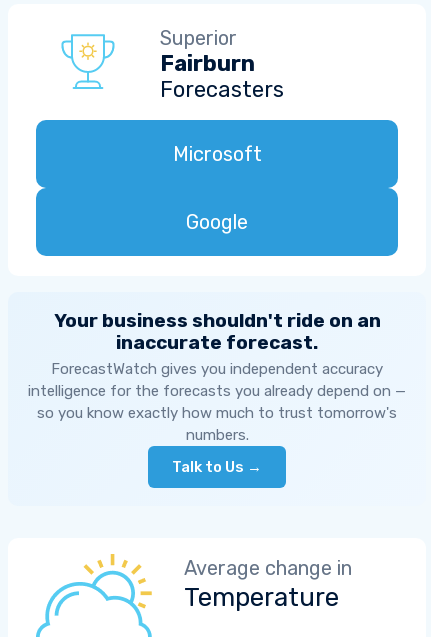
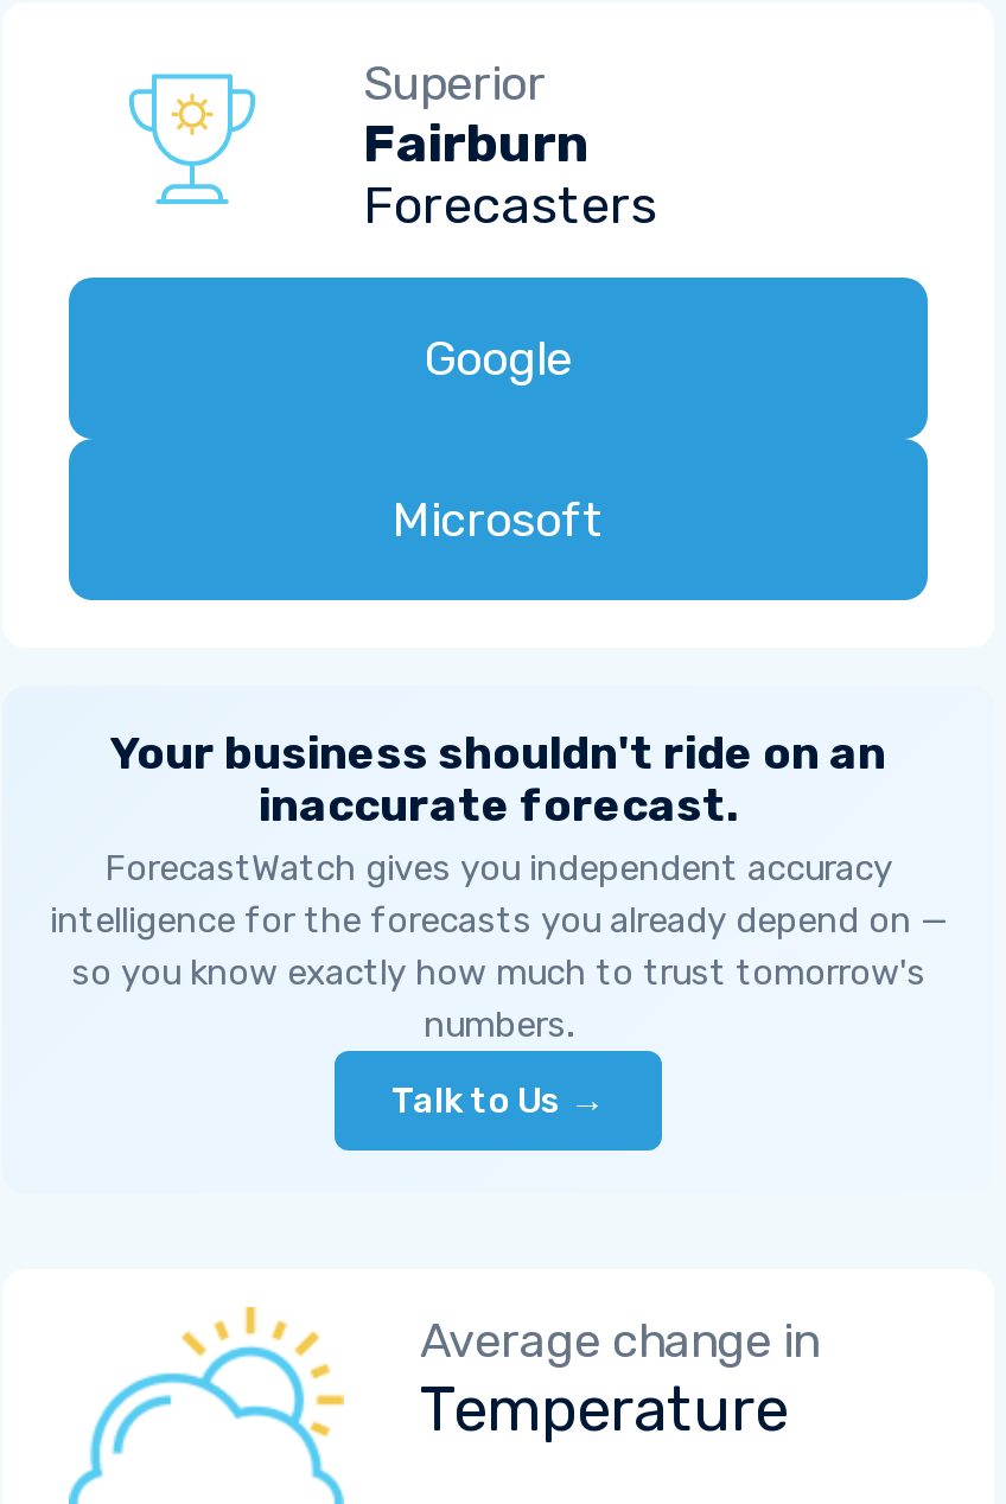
moved [172,142,261,166] -> [393,491,604,548]: Microsoft
moved [186,210,248,234] -> [425,330,572,387]: Google

